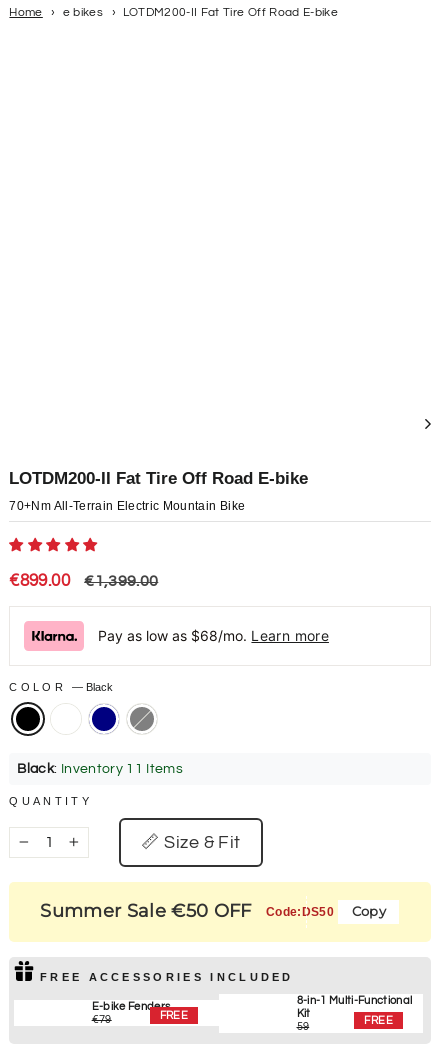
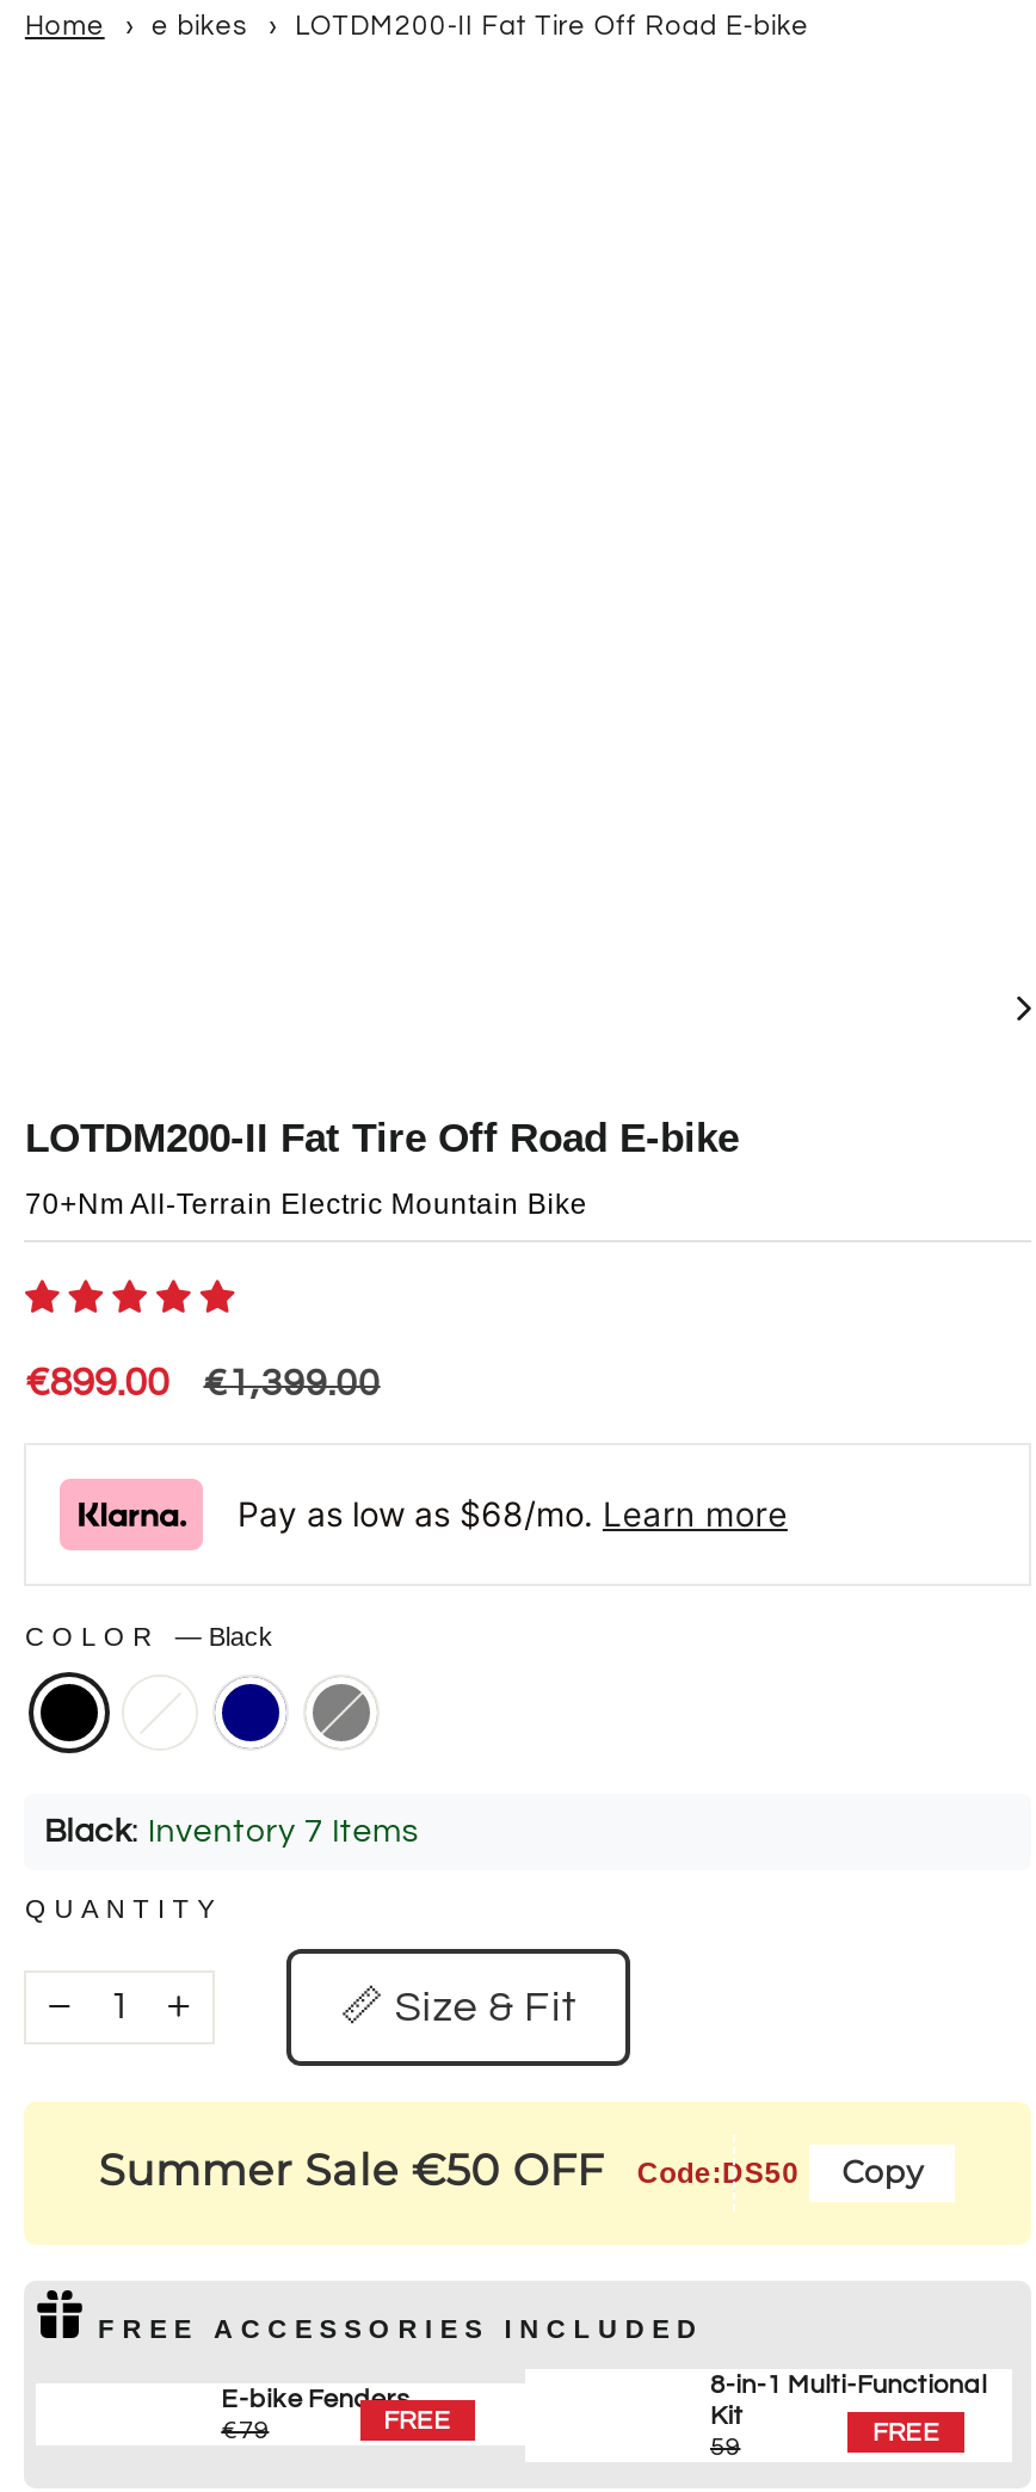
[17,762,183,776] Black: Inventory 11 Items -> [44,1815,420,1848] Black: Inventory 7 Items

